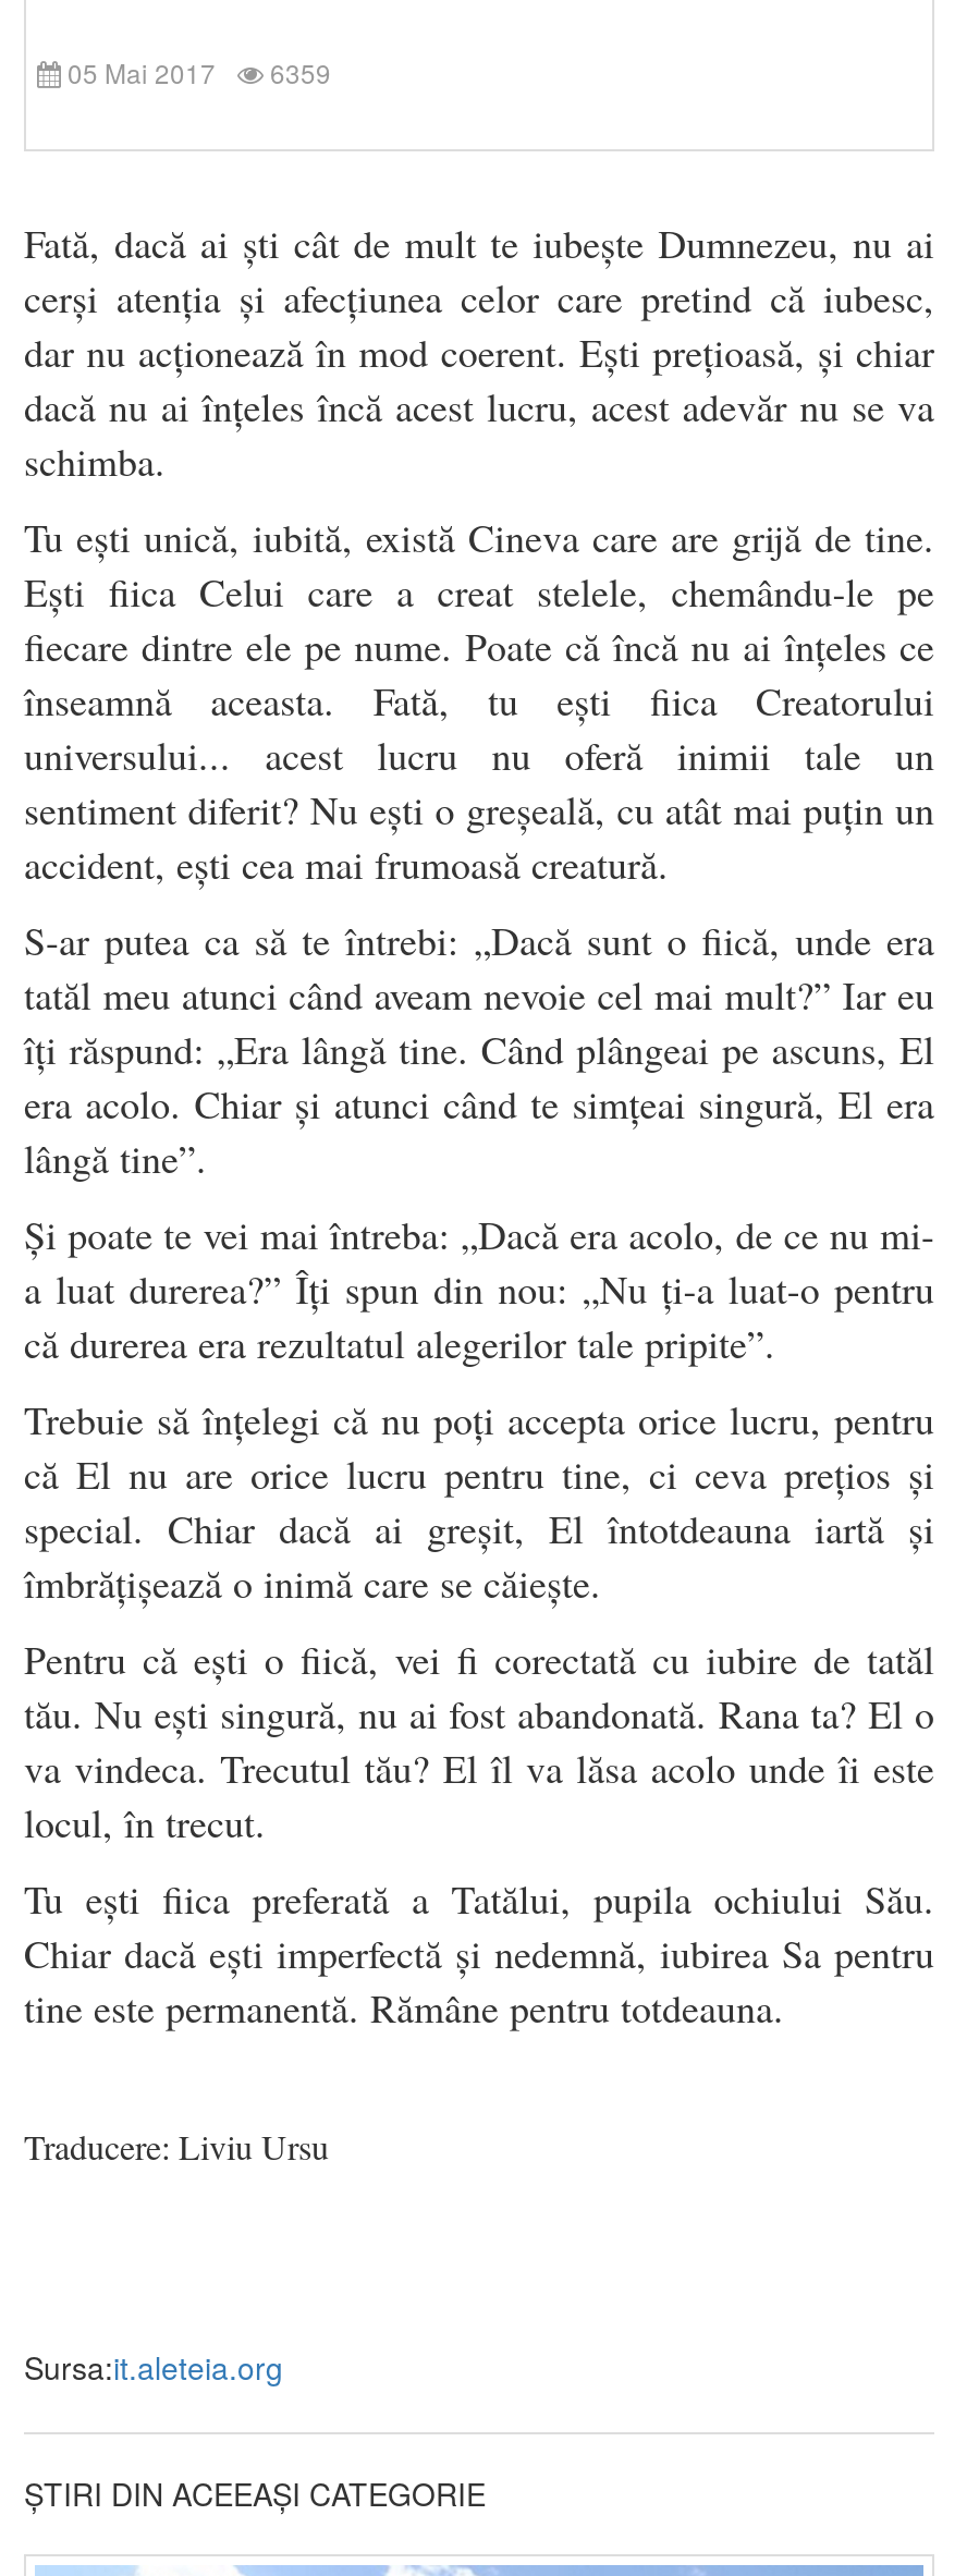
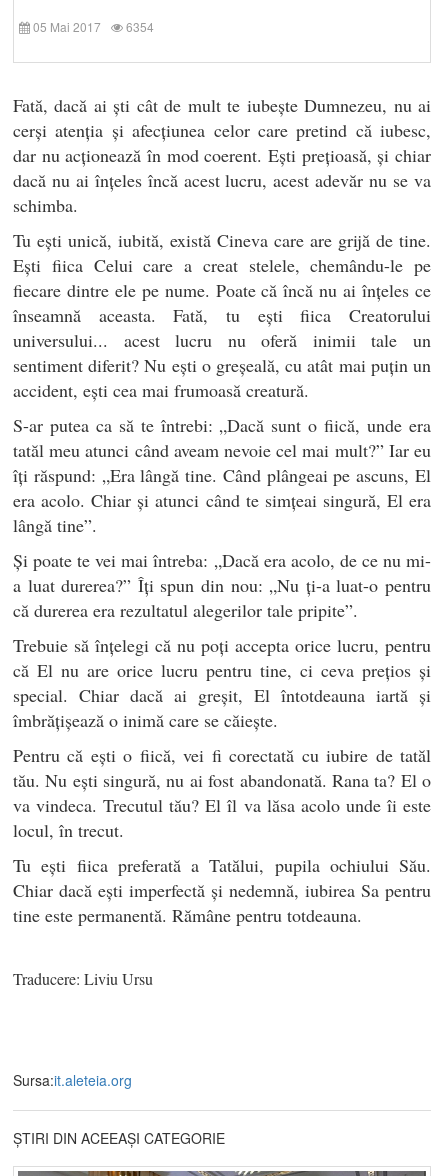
[68,53,331,90] 05 Mai 2017 6359 -> [33,18,154,35] 05 Mai 2017 6354

